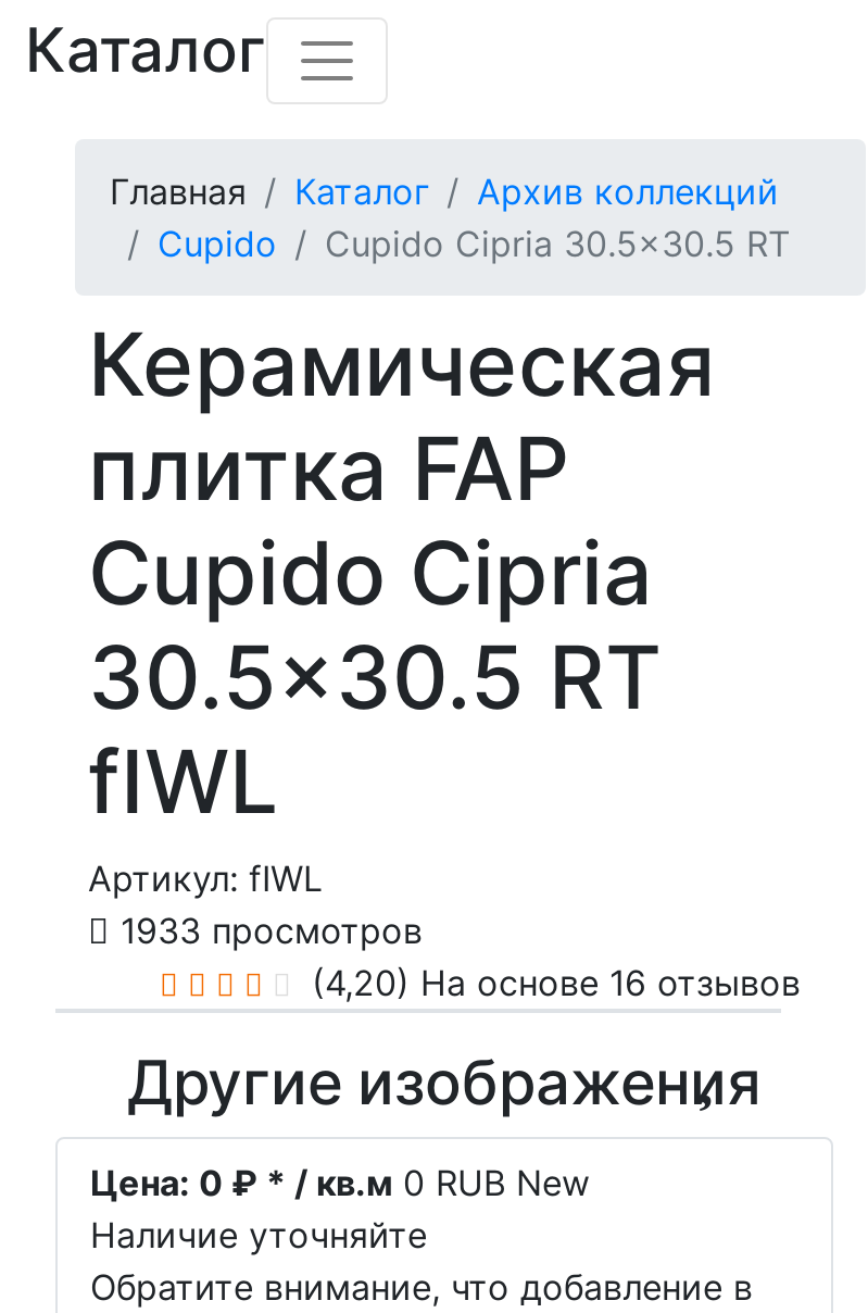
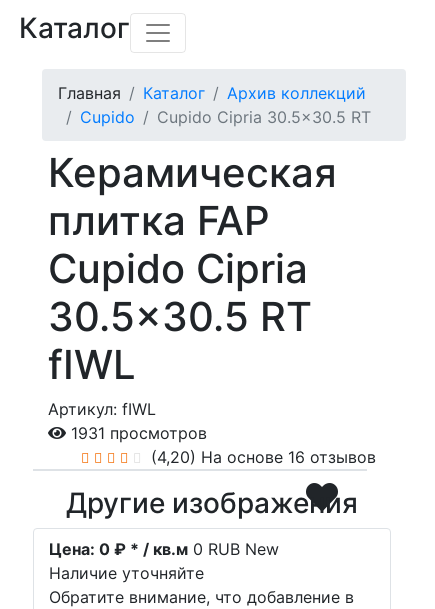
[110,909,423,952] 1933 просмотров -> [66,423,207,443] 1931 просмотров

